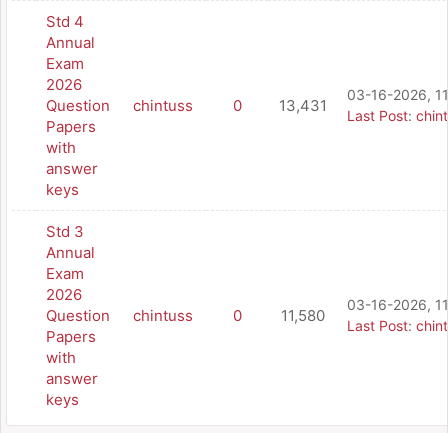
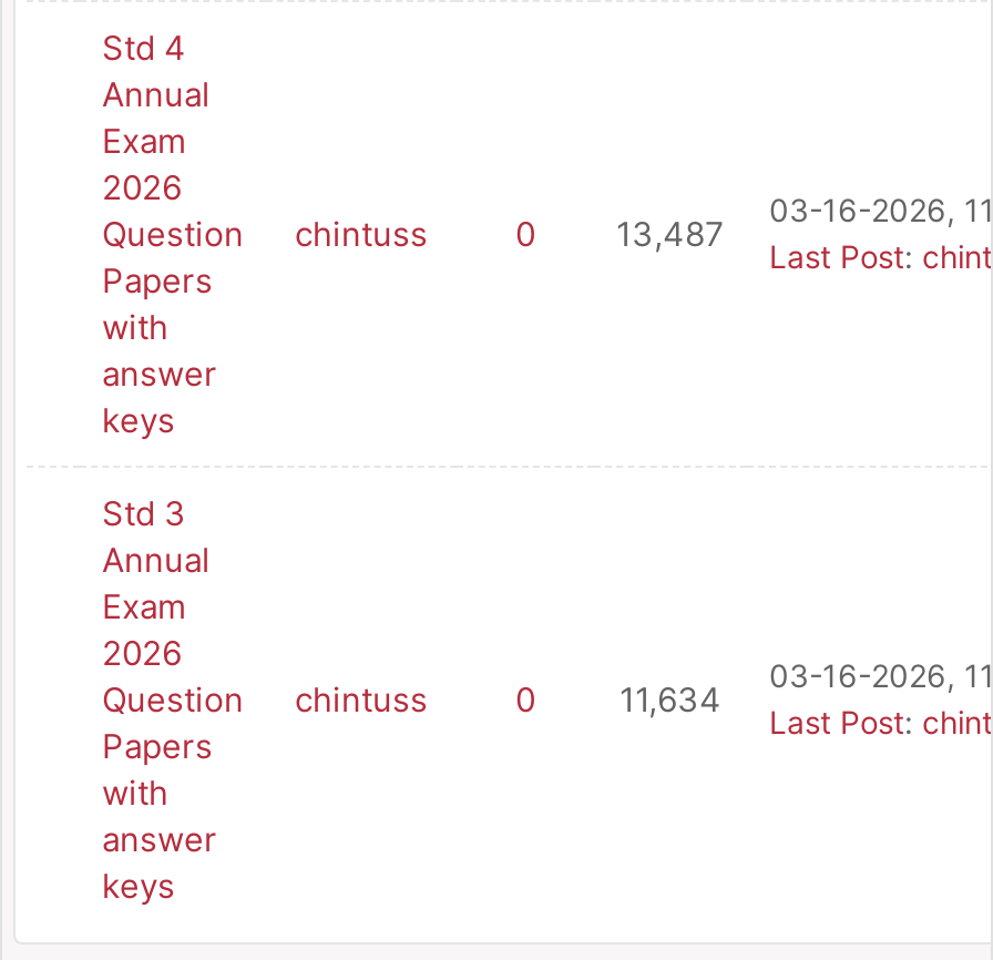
[232,96,326,115] 0 13,431 -> [515,213,725,255] 0 13,487
[280,306,324,325] 11,580 -> [620,678,721,721] 11,634

